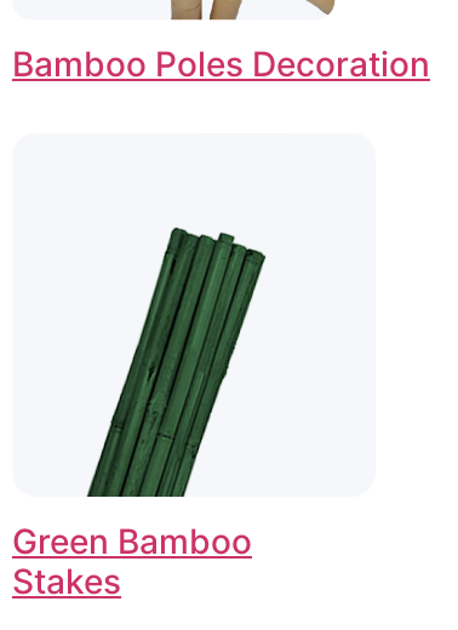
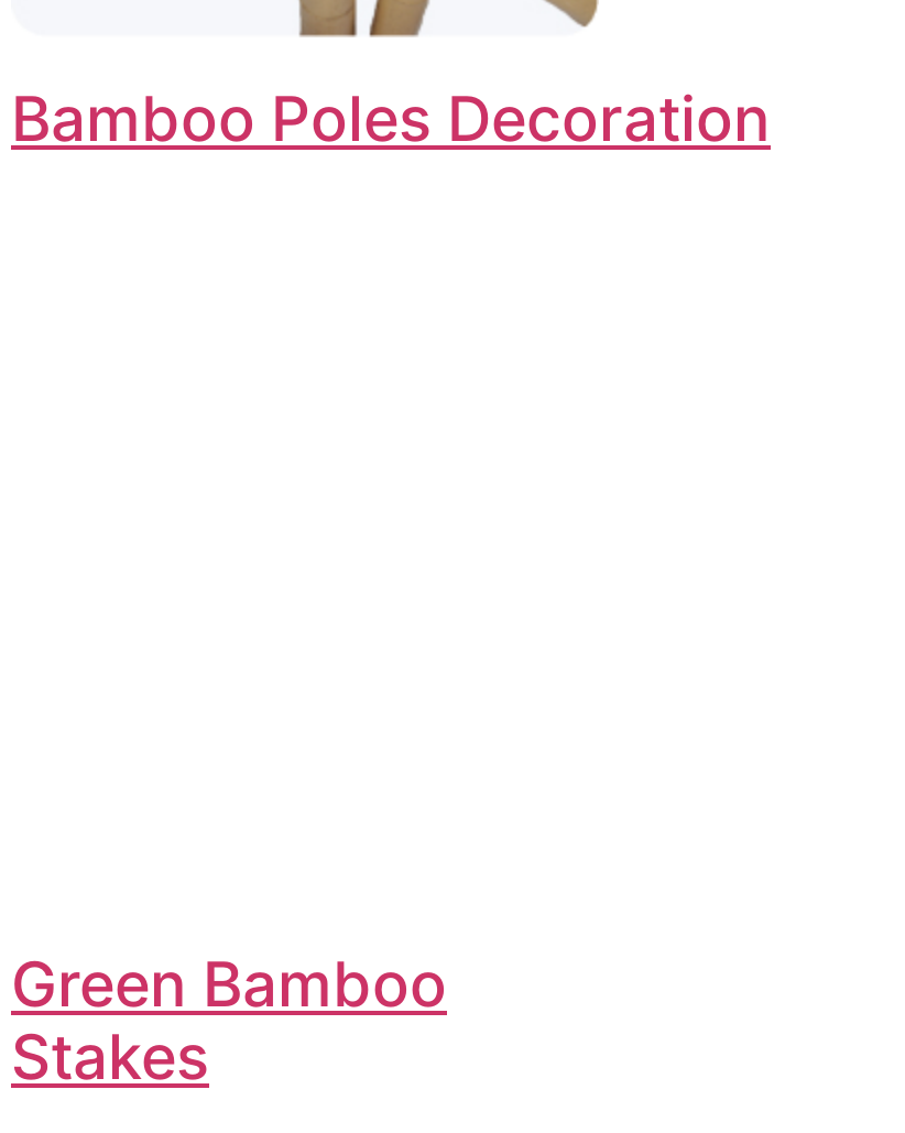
[86,227,267,498] [image] -> none

